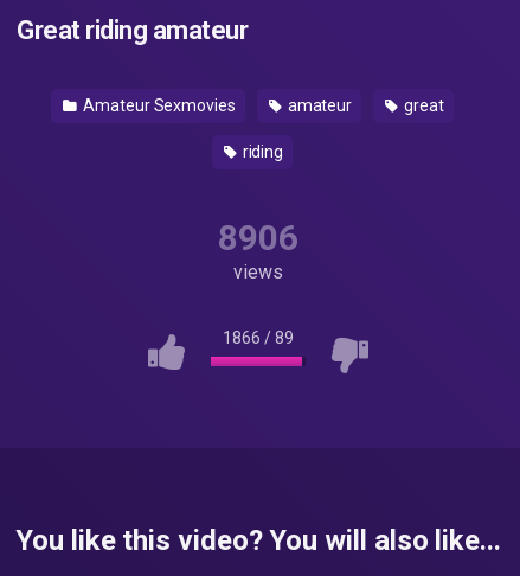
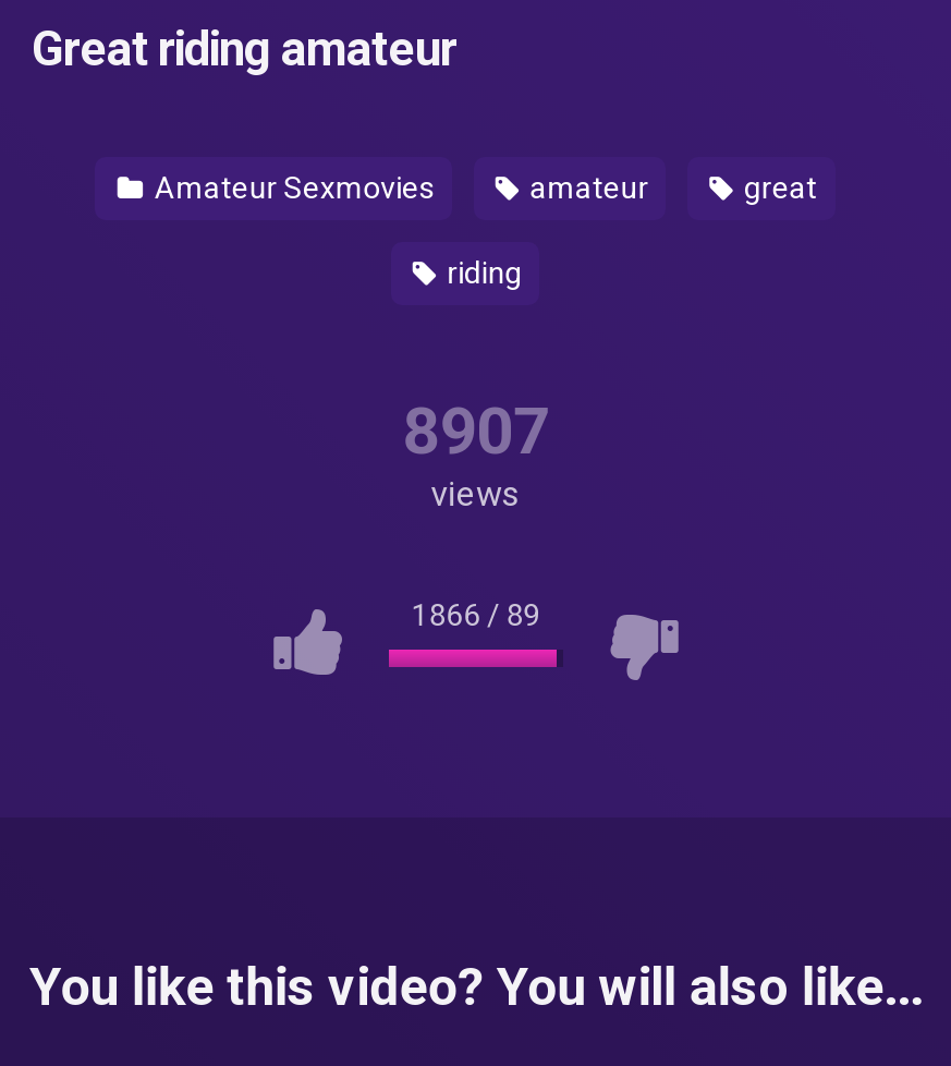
[218,217,298,258] 8906 -> [402,392,550,469] 8907

